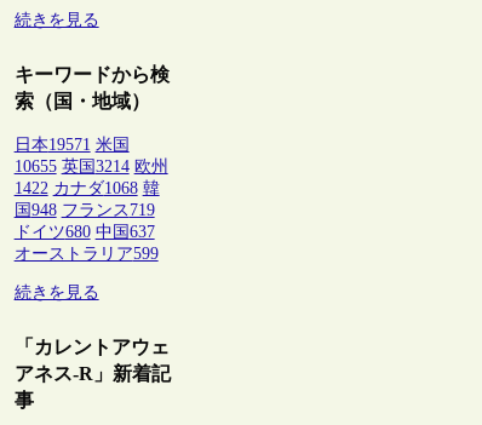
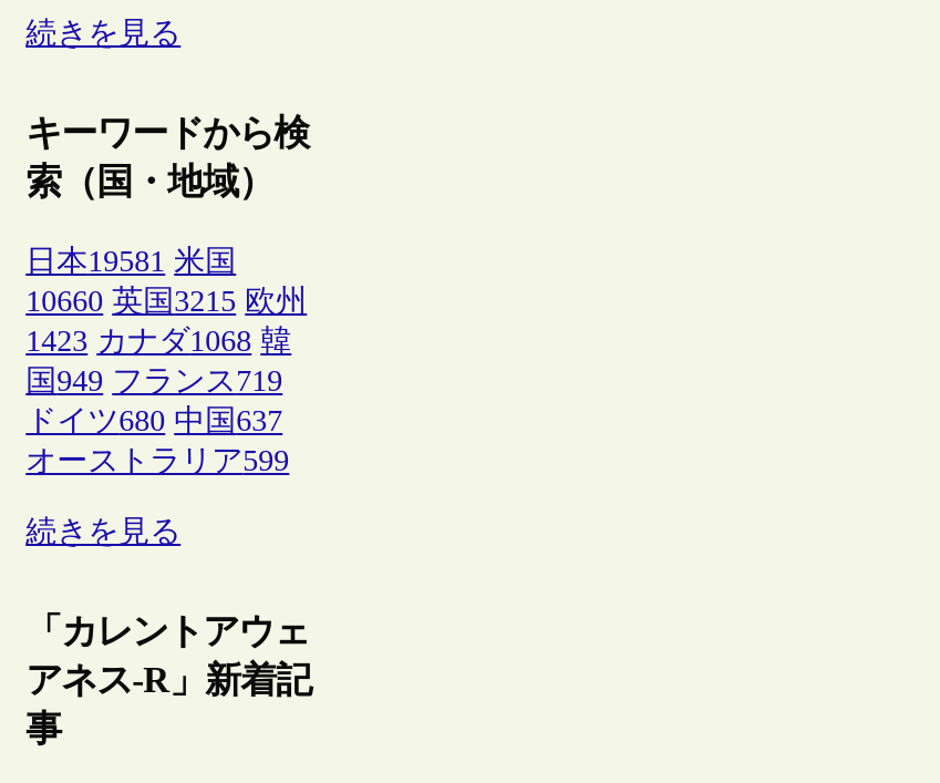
[14,136,129,154] 日本19571 米国 -> [26,245,236,278] 日本19581 米国
[14,158,168,176] 10655 英国3214 欧州 -> [26,285,307,318] 10660 英国3215 欧州
[14,179,159,197] 1422 カナダ1068 韓 -> [26,325,291,358] 1423 カナダ1068 韓
[14,201,155,219] 国948 フランス719 -> [26,365,283,398] 国949 フランス719

